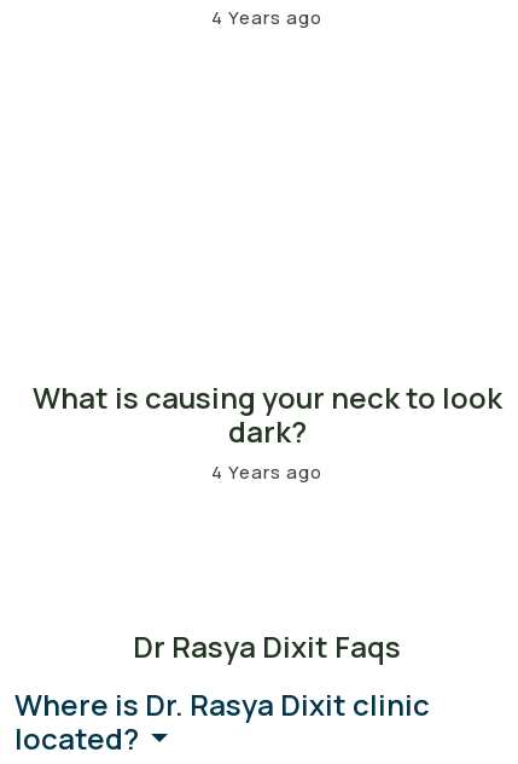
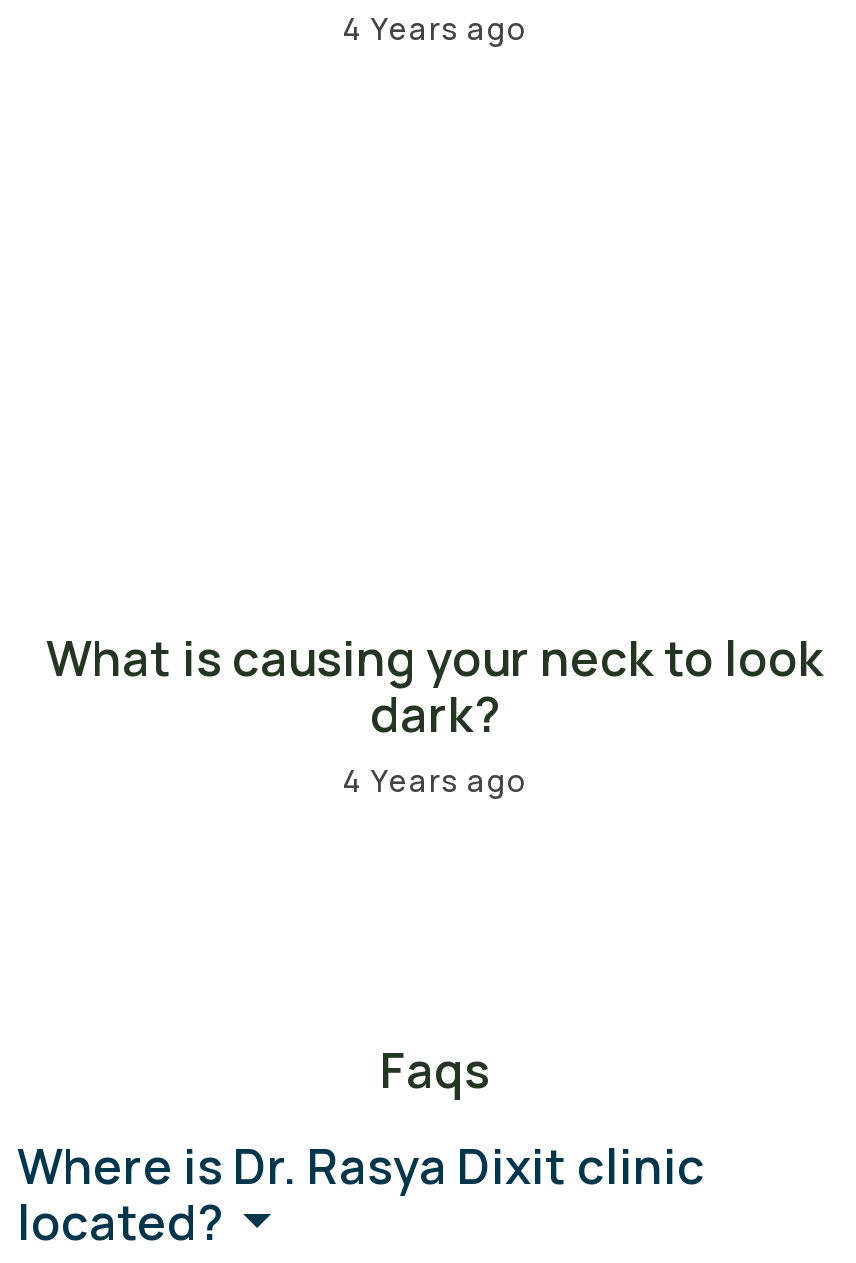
[133,626,401,666] Dr Rasya Dixit Faqs -> [380,1036,490,1102] Faqs

